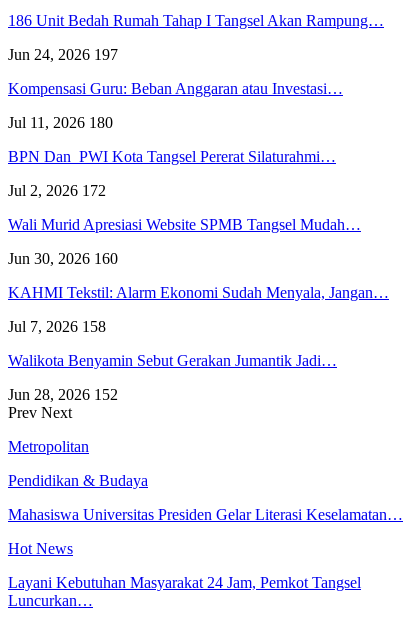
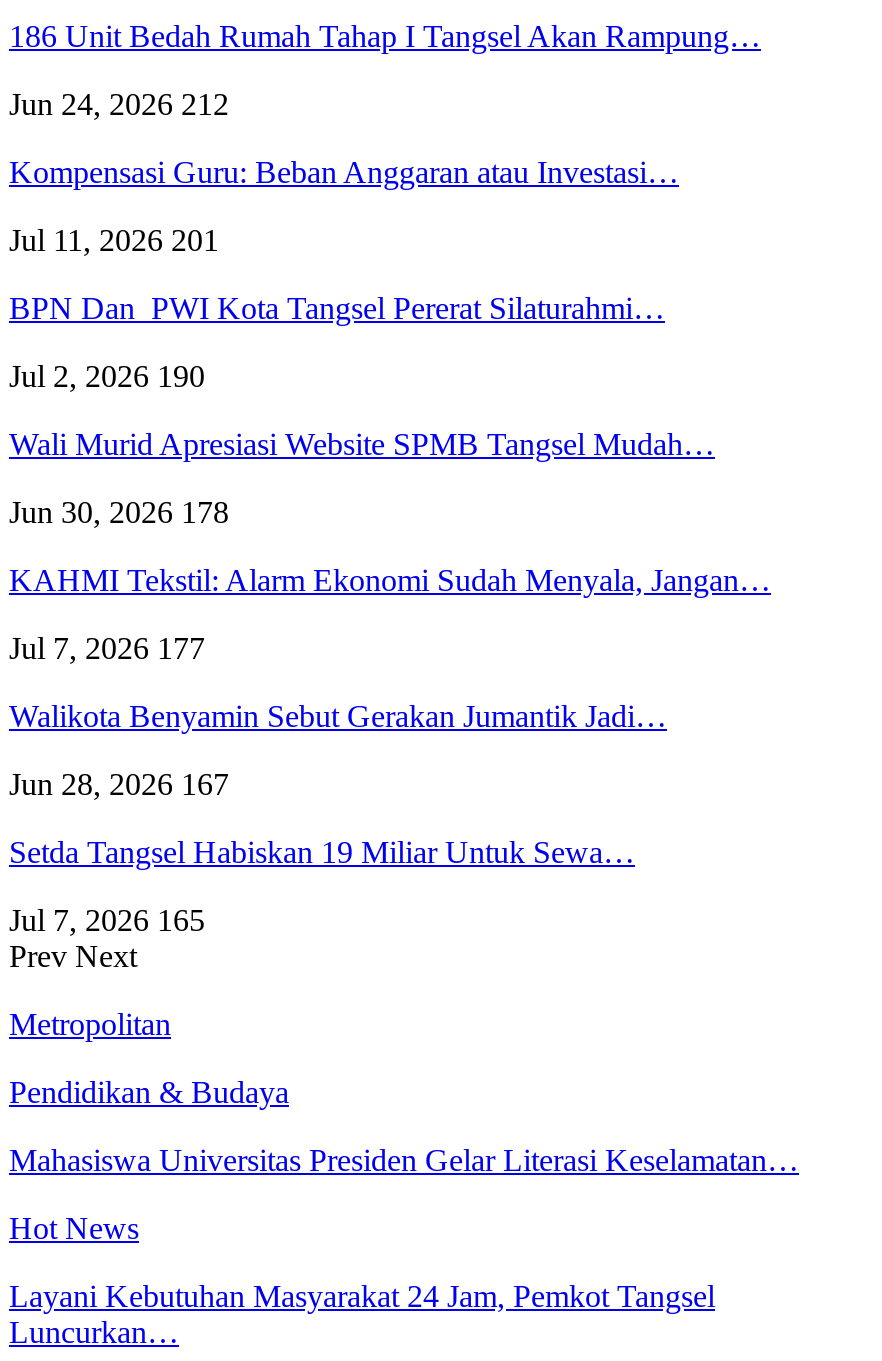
[8,46,118,63] Jun 24, 2026 197 -> [9,87,229,121] Jun 24, 2026 212
[8,114,113,131] Jul 11, 2026 180 -> [9,223,219,257] Jul 11, 2026 201
[8,182,106,199] Jul 2, 2026 172 -> [9,359,205,393] Jul 2, 2026 190
[8,250,118,267] Jun 30, 2026 160 -> [9,495,229,529] Jun 30, 2026 178
[8,318,106,335] Jul 7, 2026 158 -> [9,631,205,665] Jul 7, 2026 177
[8,386,118,403] Jun 28, 2026 152 -> [9,767,635,937] Jun 28, 2026 167 | Setda Tangsel Habiskan 19 Miliar Untuk Sewa… | Jul 7, 2026 165

